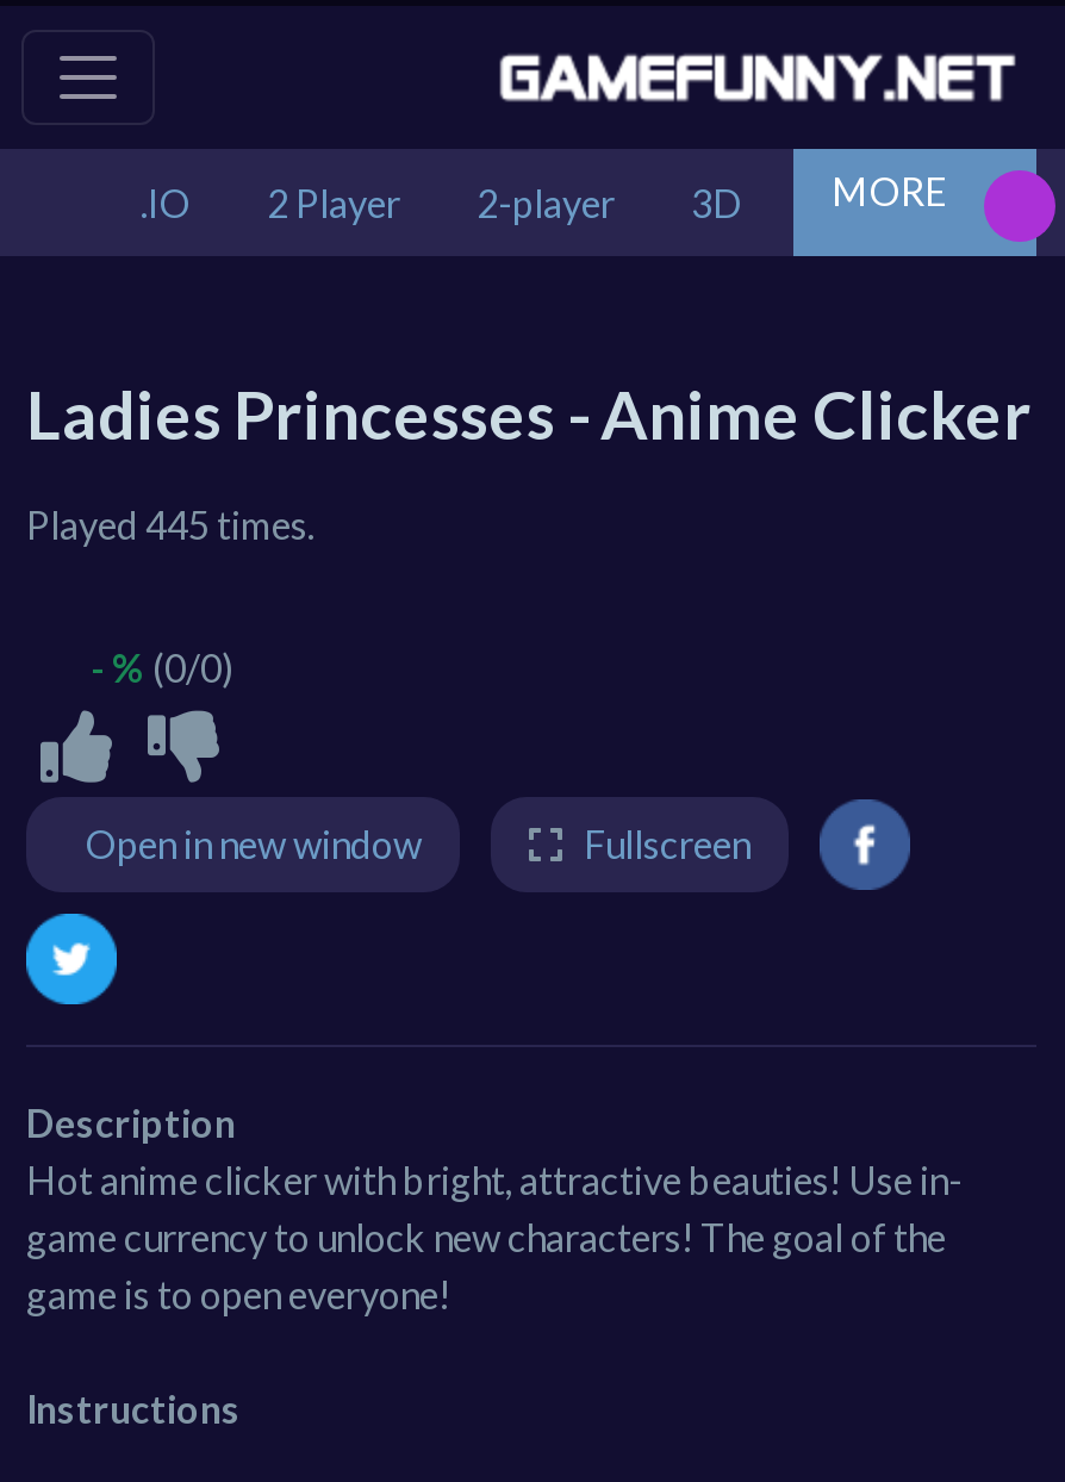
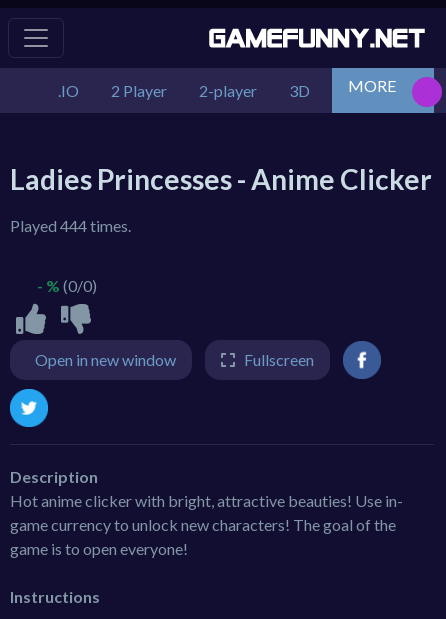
[26,502,314,547] Played 445 times. -> [10,216,131,235] Played 444 times.

